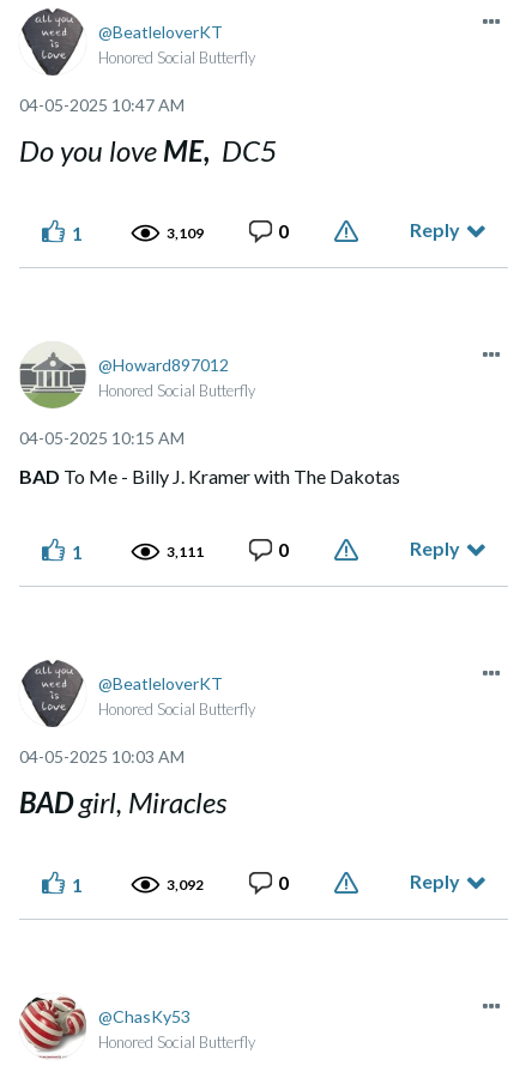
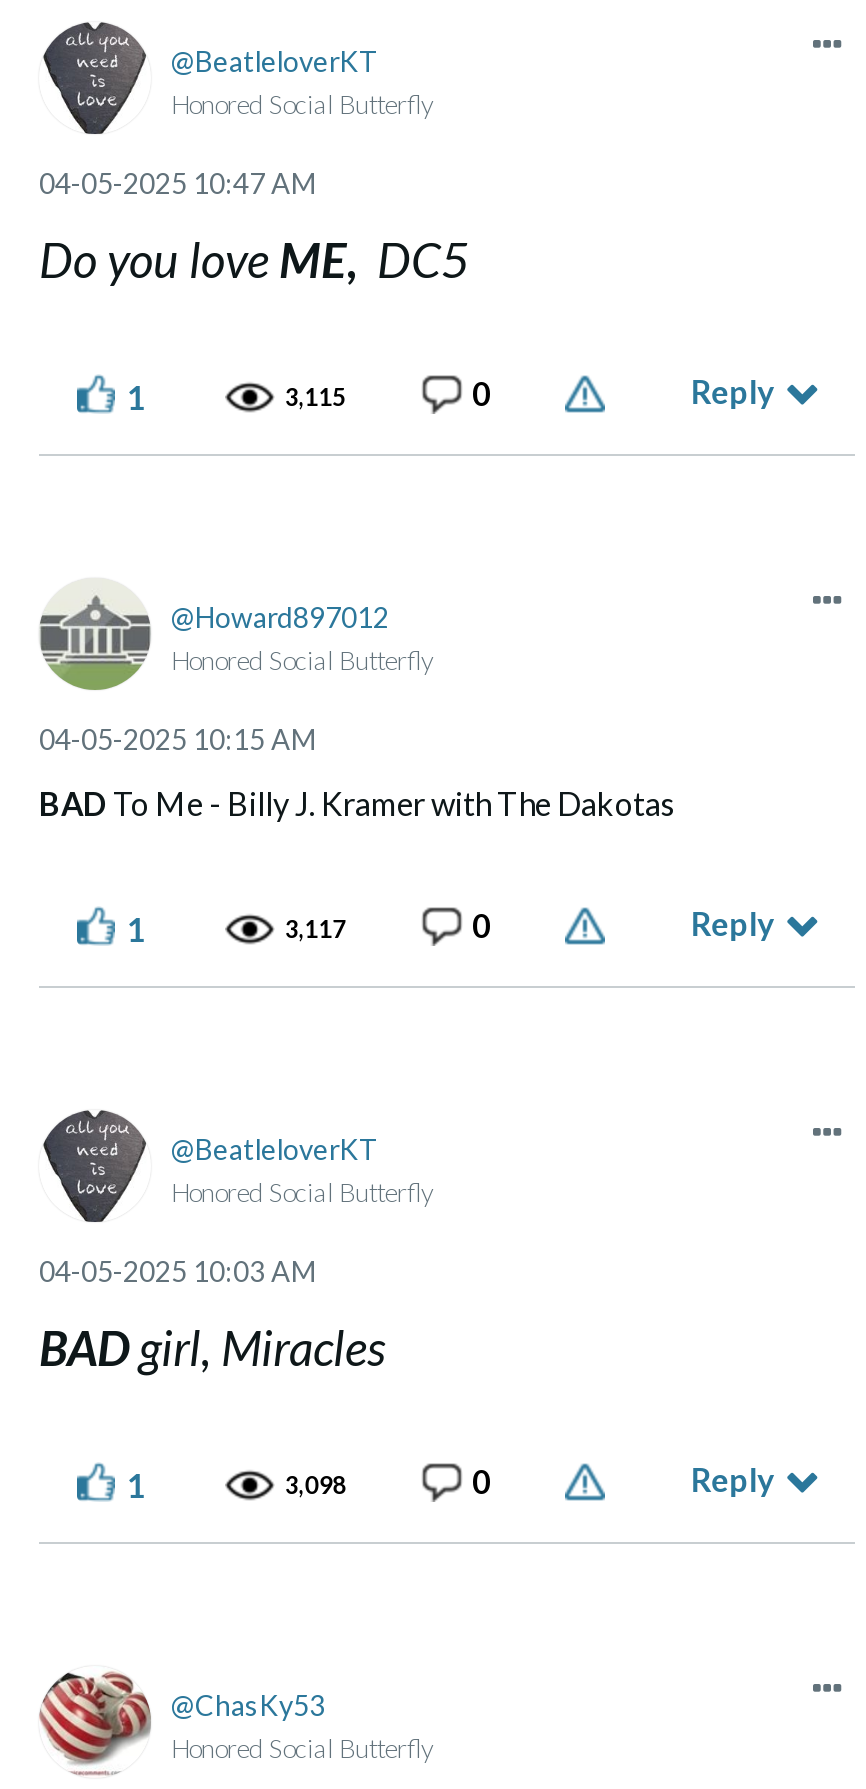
[166,224,203,242] 3,109 -> [284,381,346,411] 3,115
[166,542,203,560] 3,111 -> [284,913,346,943] 3,117
[166,875,203,893] 3,092 -> [284,1469,346,1499] 3,098

